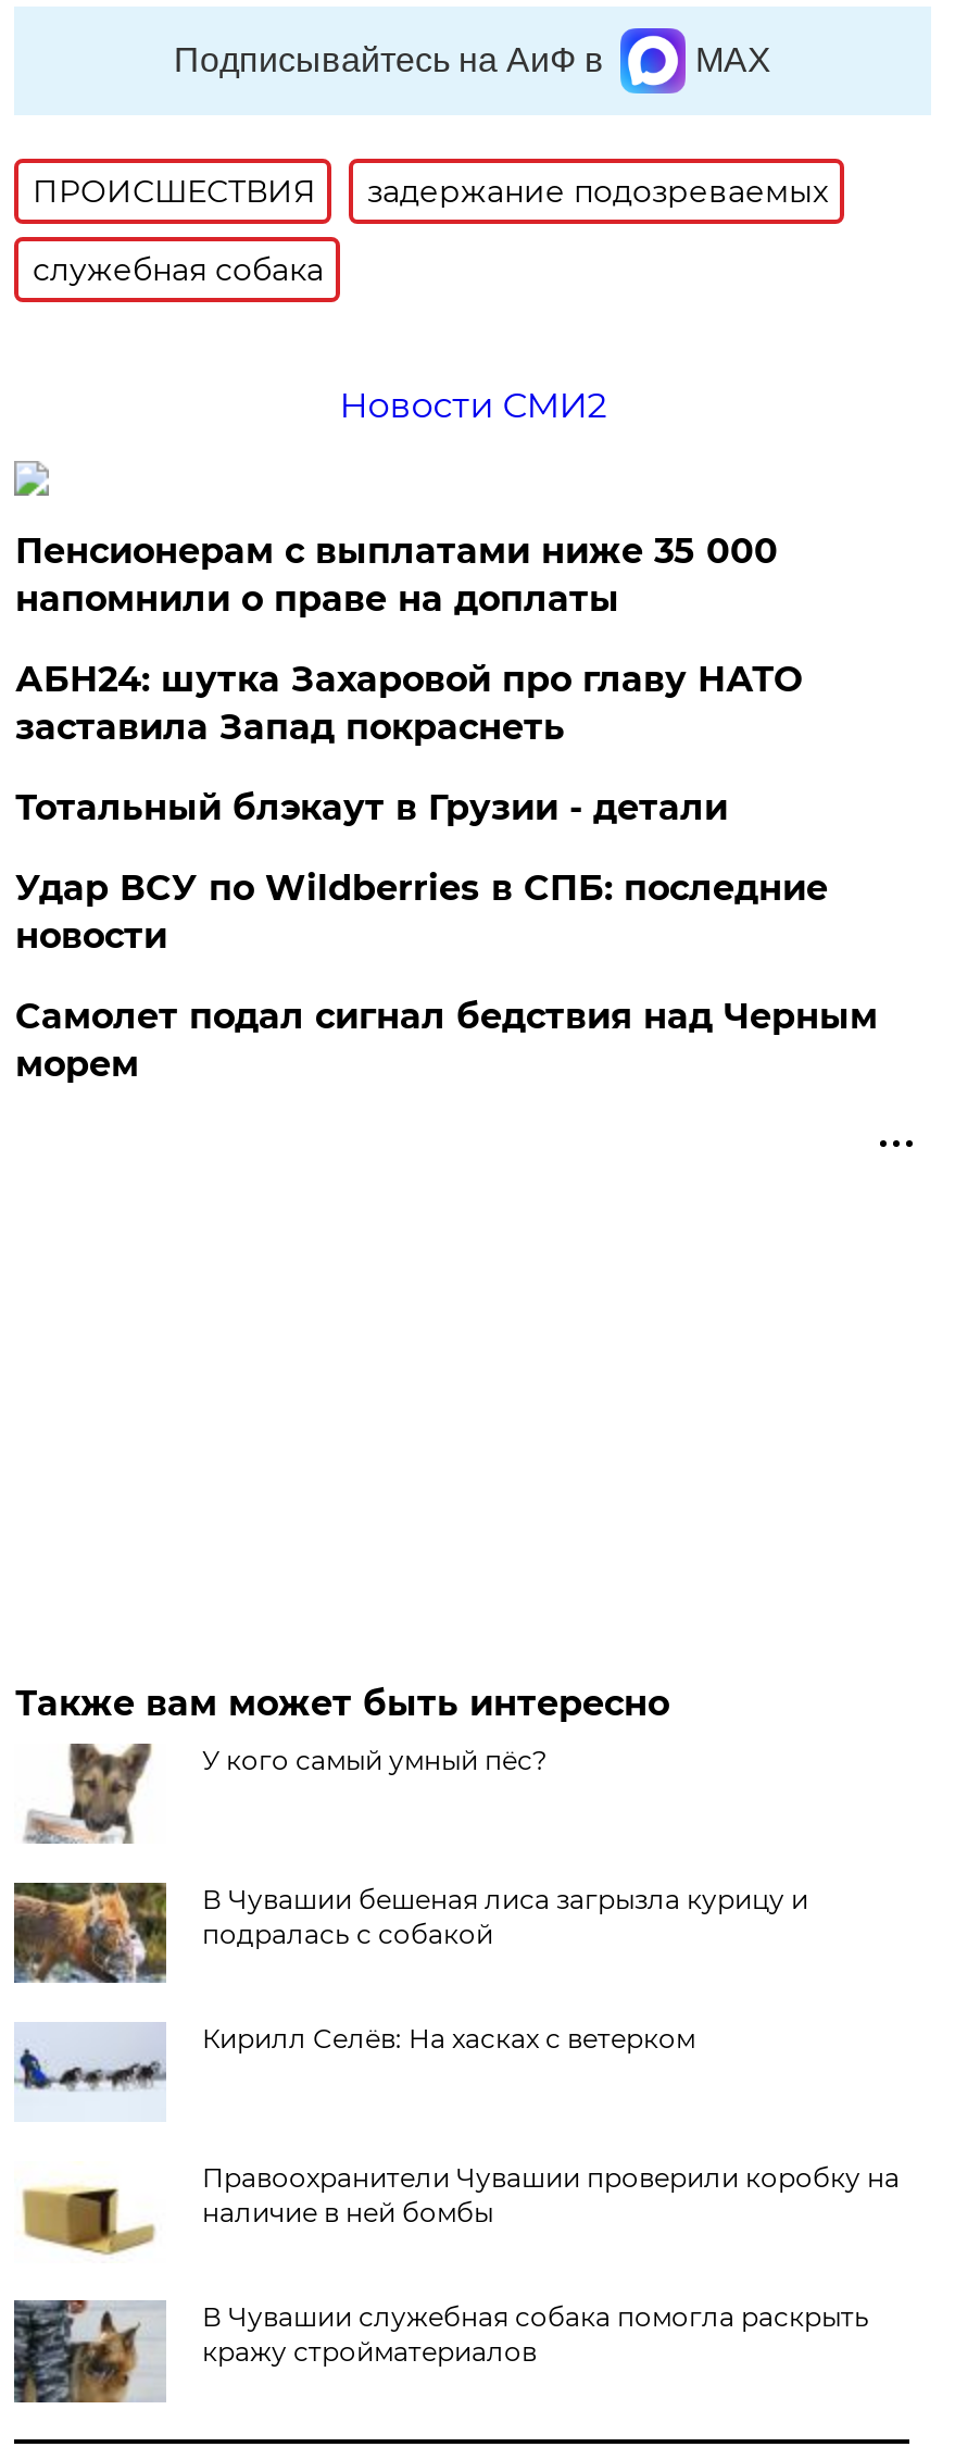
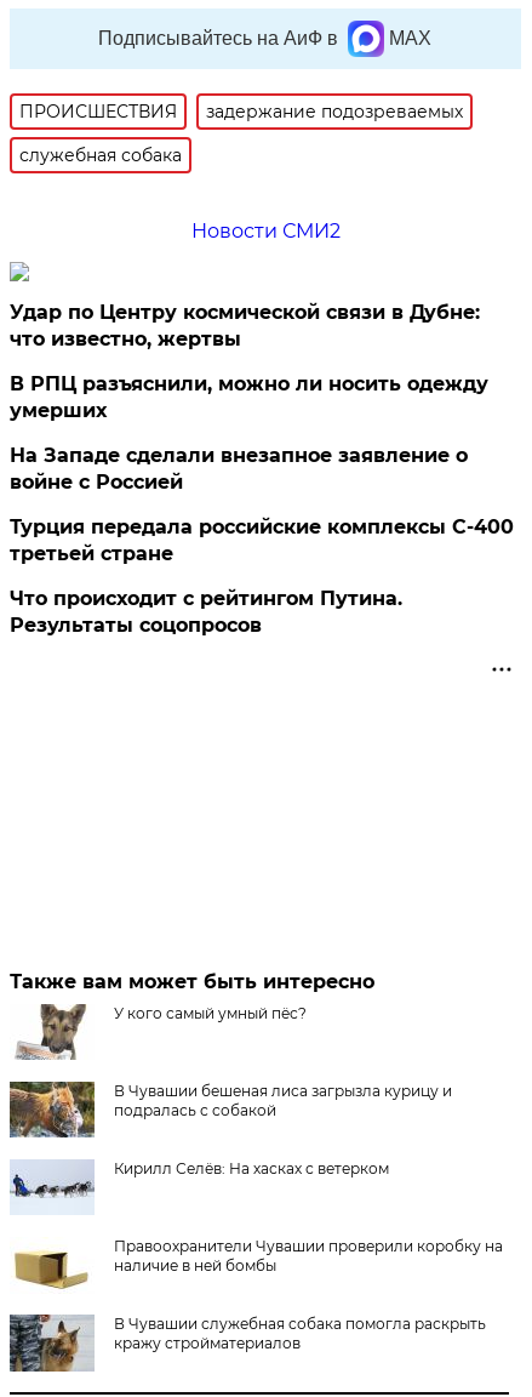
[15,530,778,619] Пенсионерам с выплатами ниже 35 000 | напомнили о праве на доплаты -> [10,301,480,350] Удар по Центру космической связи в Дубне: | что известно, жертвы
[15,659,802,748] АБН24: шутка Захаровой про главу НАТО | заставила Запад покраснеть -> [10,372,489,422] В РПЦ разъяснили, можно ли носить одежду | умерших
[15,787,728,828] Тотальный блэкаут в Грузии - детали -> [10,444,468,493] На Западе сделали внезапное заявление о | войне с Россией
[15,867,828,956] Удар ВСУ по Wildberries в СПБ: последние | новости -> [10,515,514,565] Турция передала российские комплексы С-400 | третьей стране
[15,996,878,1085] Самолет подал сигнал бедствия над Черным | морем -> [10,587,403,637] Что происходит с рейтингом Путина. | Результаты соцопросов

